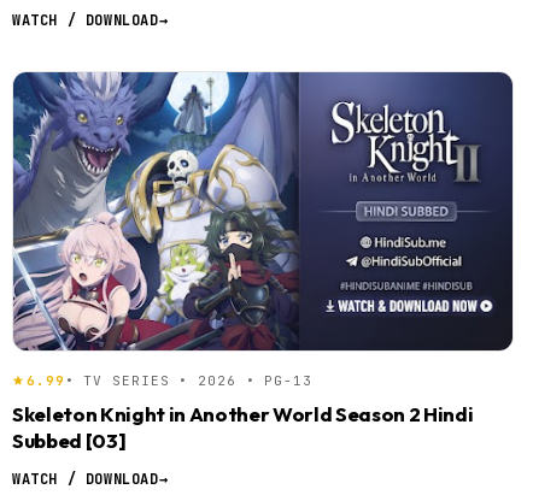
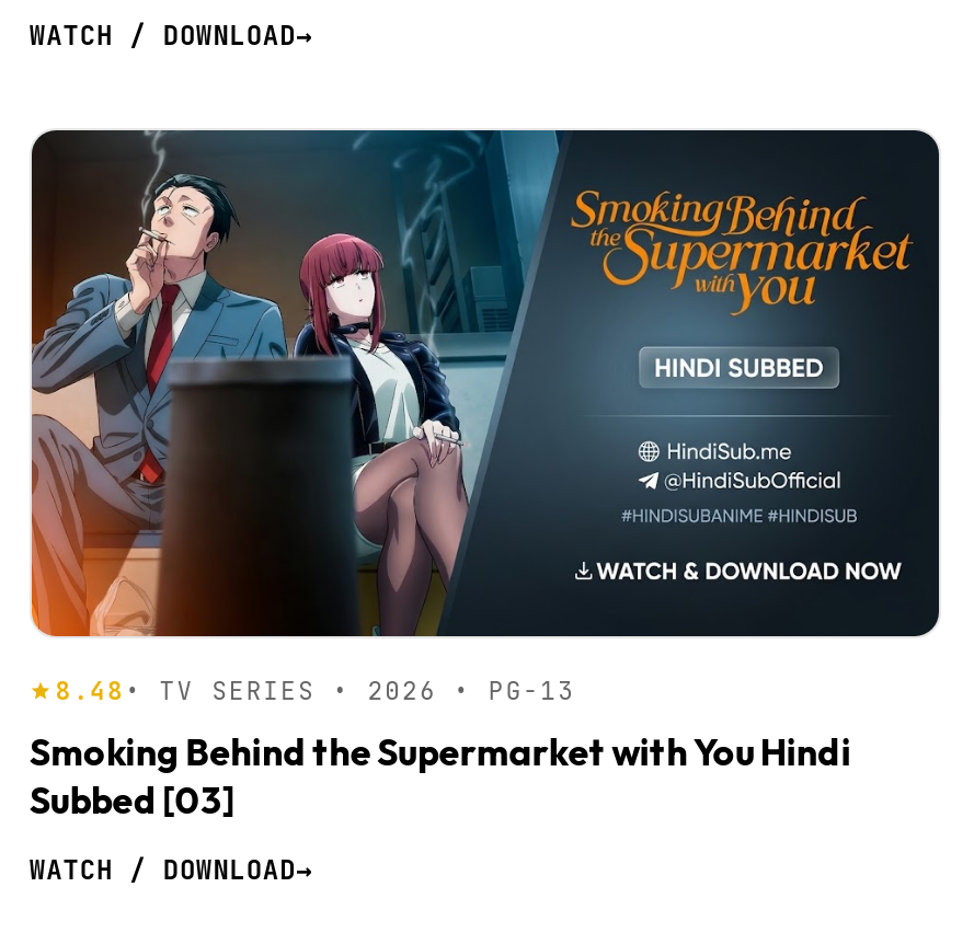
[12,71,512,389] [image] | 6.99 • TV SERIES • 2026 • PG-13 -> [30,128,939,706] [image] | 8.48 • TV SERIES • 2026 • PG-13
[12,401,473,426] Skeleton Knight in Another World Season 2 Hindi -> [30,728,851,774] Smoking Behind the Supermarket with You Hindi

